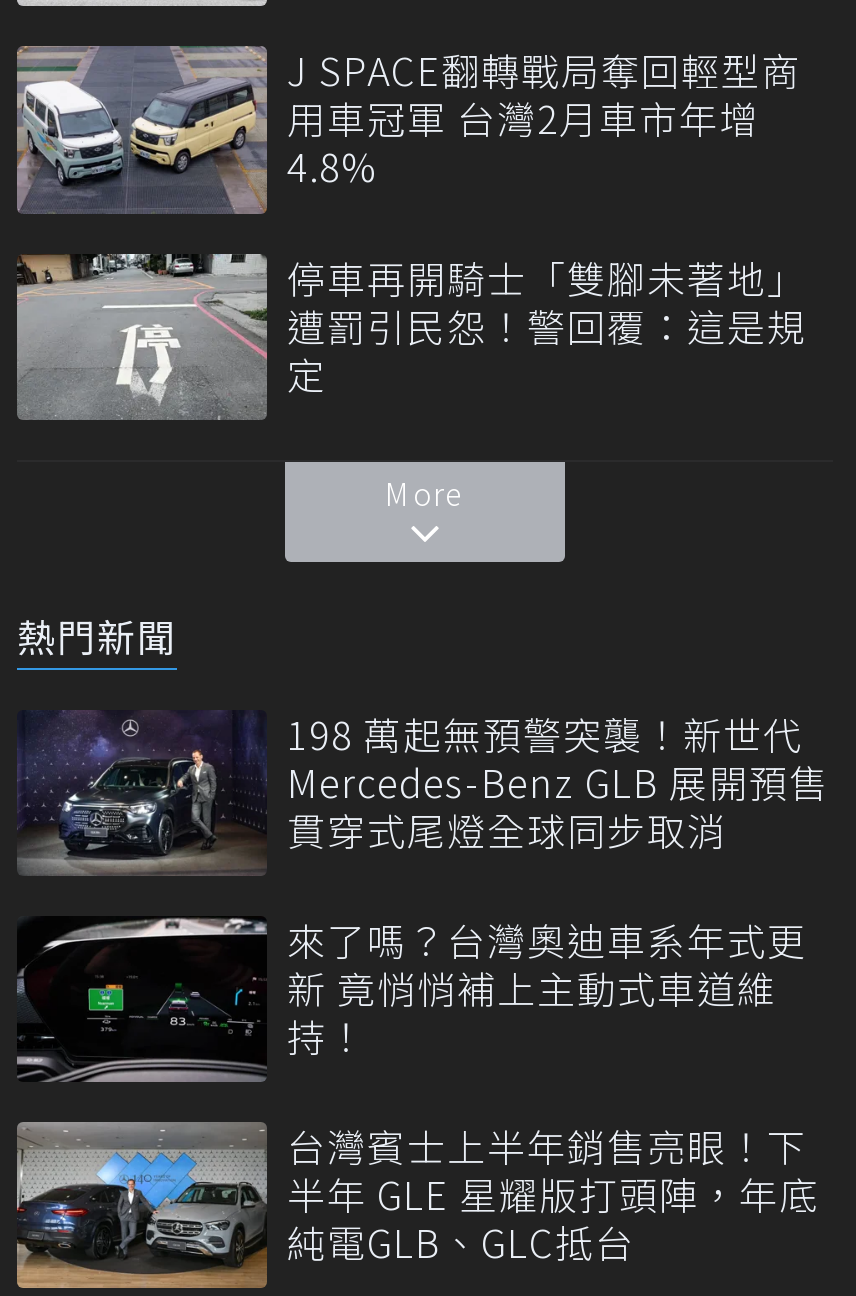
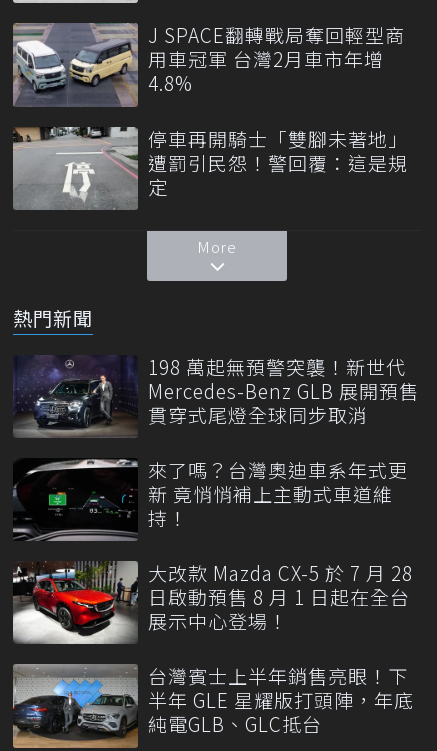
none -> [12,559,413,644] [image] | 大改款 Mazda CX-5 於 7 月 28 | 日啟動預售 8 月 1 日起在全台 | 展示中心登場！

